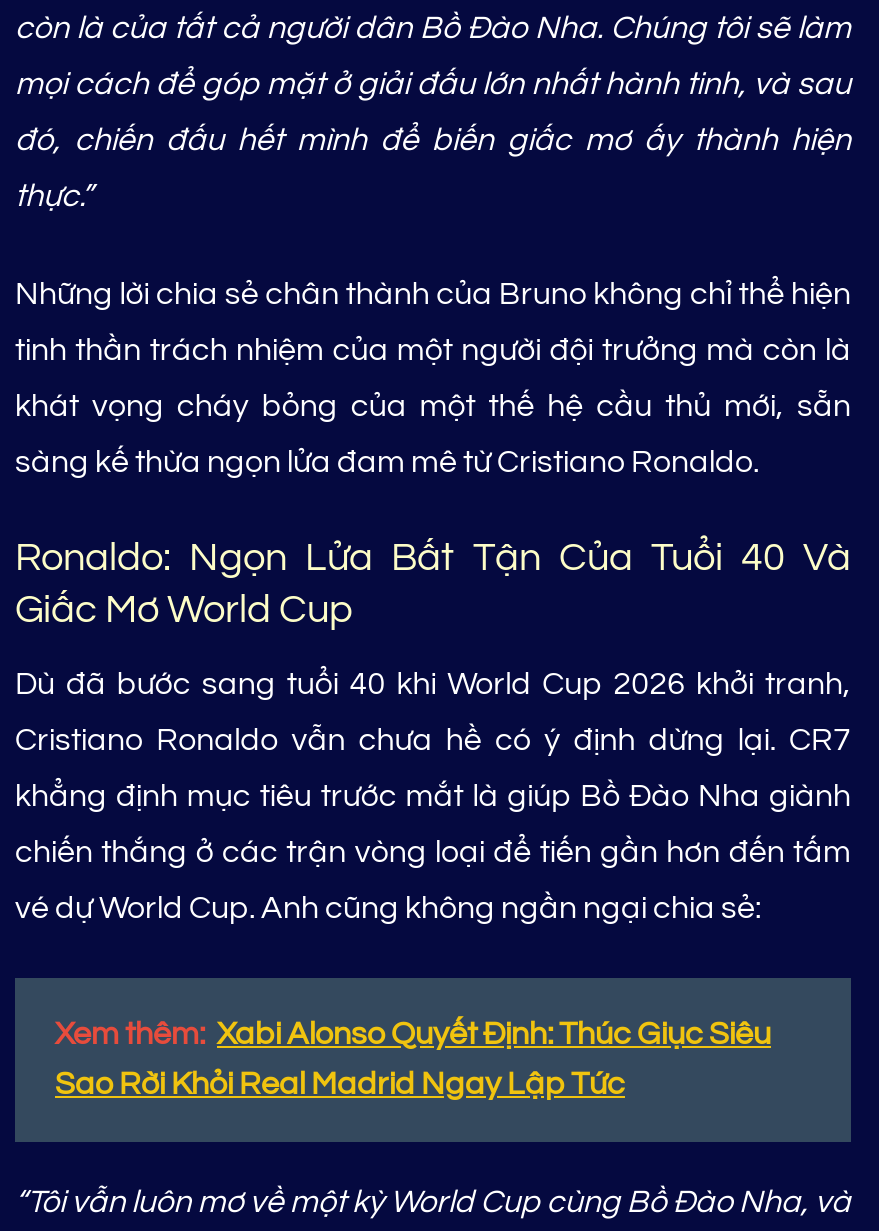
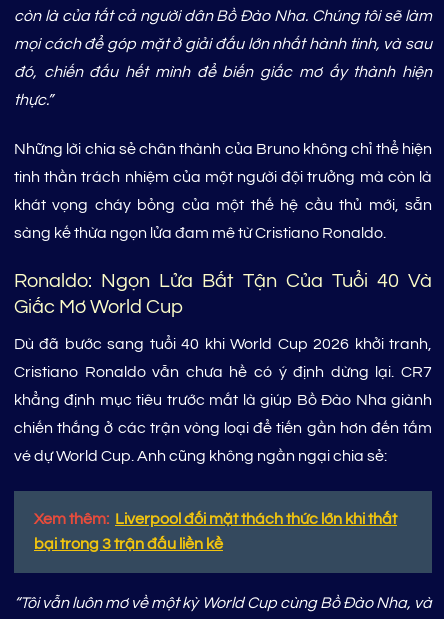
[55,1017,771,1049] Xem thêm: Xabi Alonso Quyết Định: Thúc Giục Siêu -> [34,511,397,527] Xem thêm: Liverpool đối mặt thách thức lớn khi thất
[55,1067,625,1099] Sao Rời Khỏi Real Madrid Ngay Lập Tức -> [34,536,223,552] bại trong 3 trận đấu liền kề

